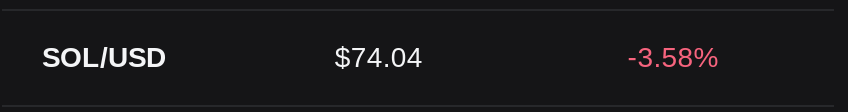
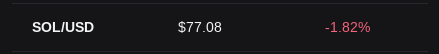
[335,41,423,73] $74.04 -> [178,19,222,35] $77.08
[628,41,718,73] -3.58% -> [325,19,370,35] -1.82%

